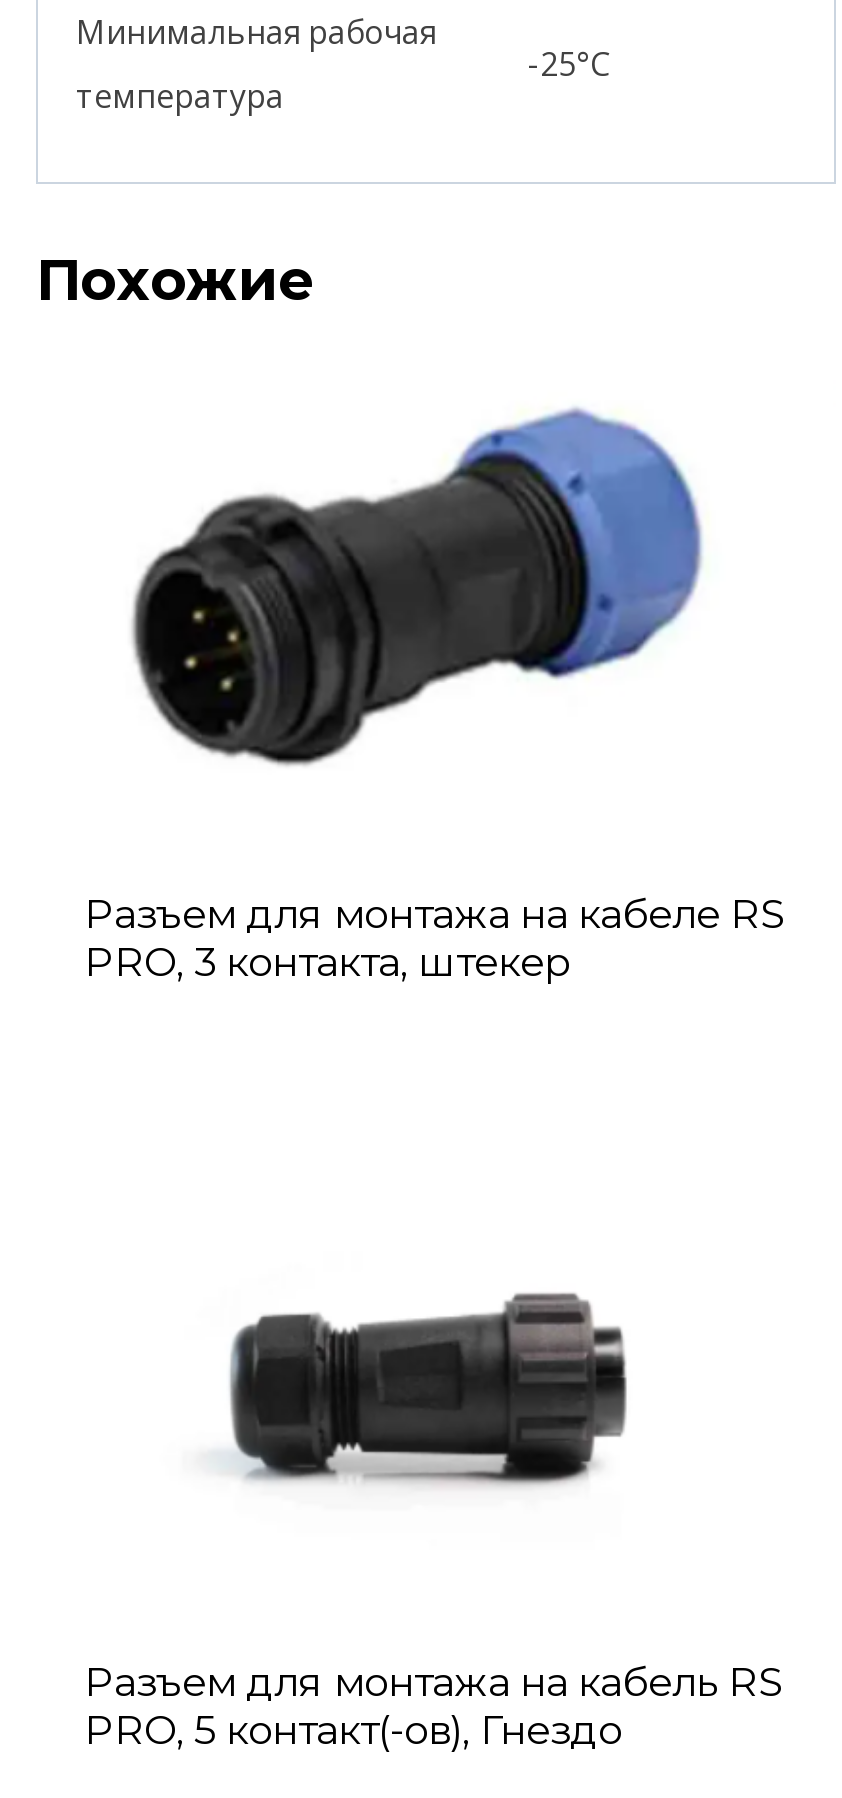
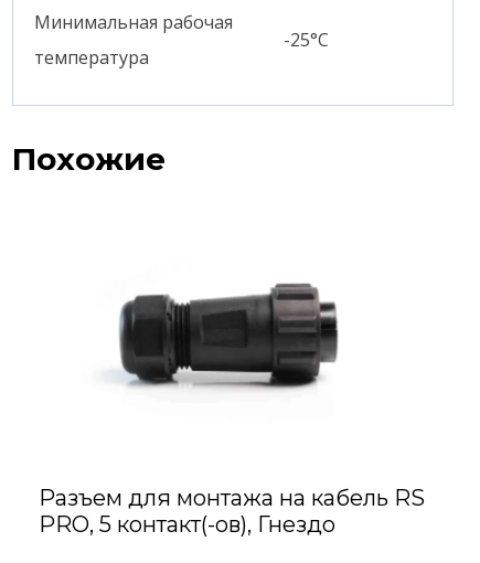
[130,406,704,766] [image] -> none
[84,890,786,986] Разъем для монтажа на кабеле RS | PRO, 3 контакта, штекер -> none

